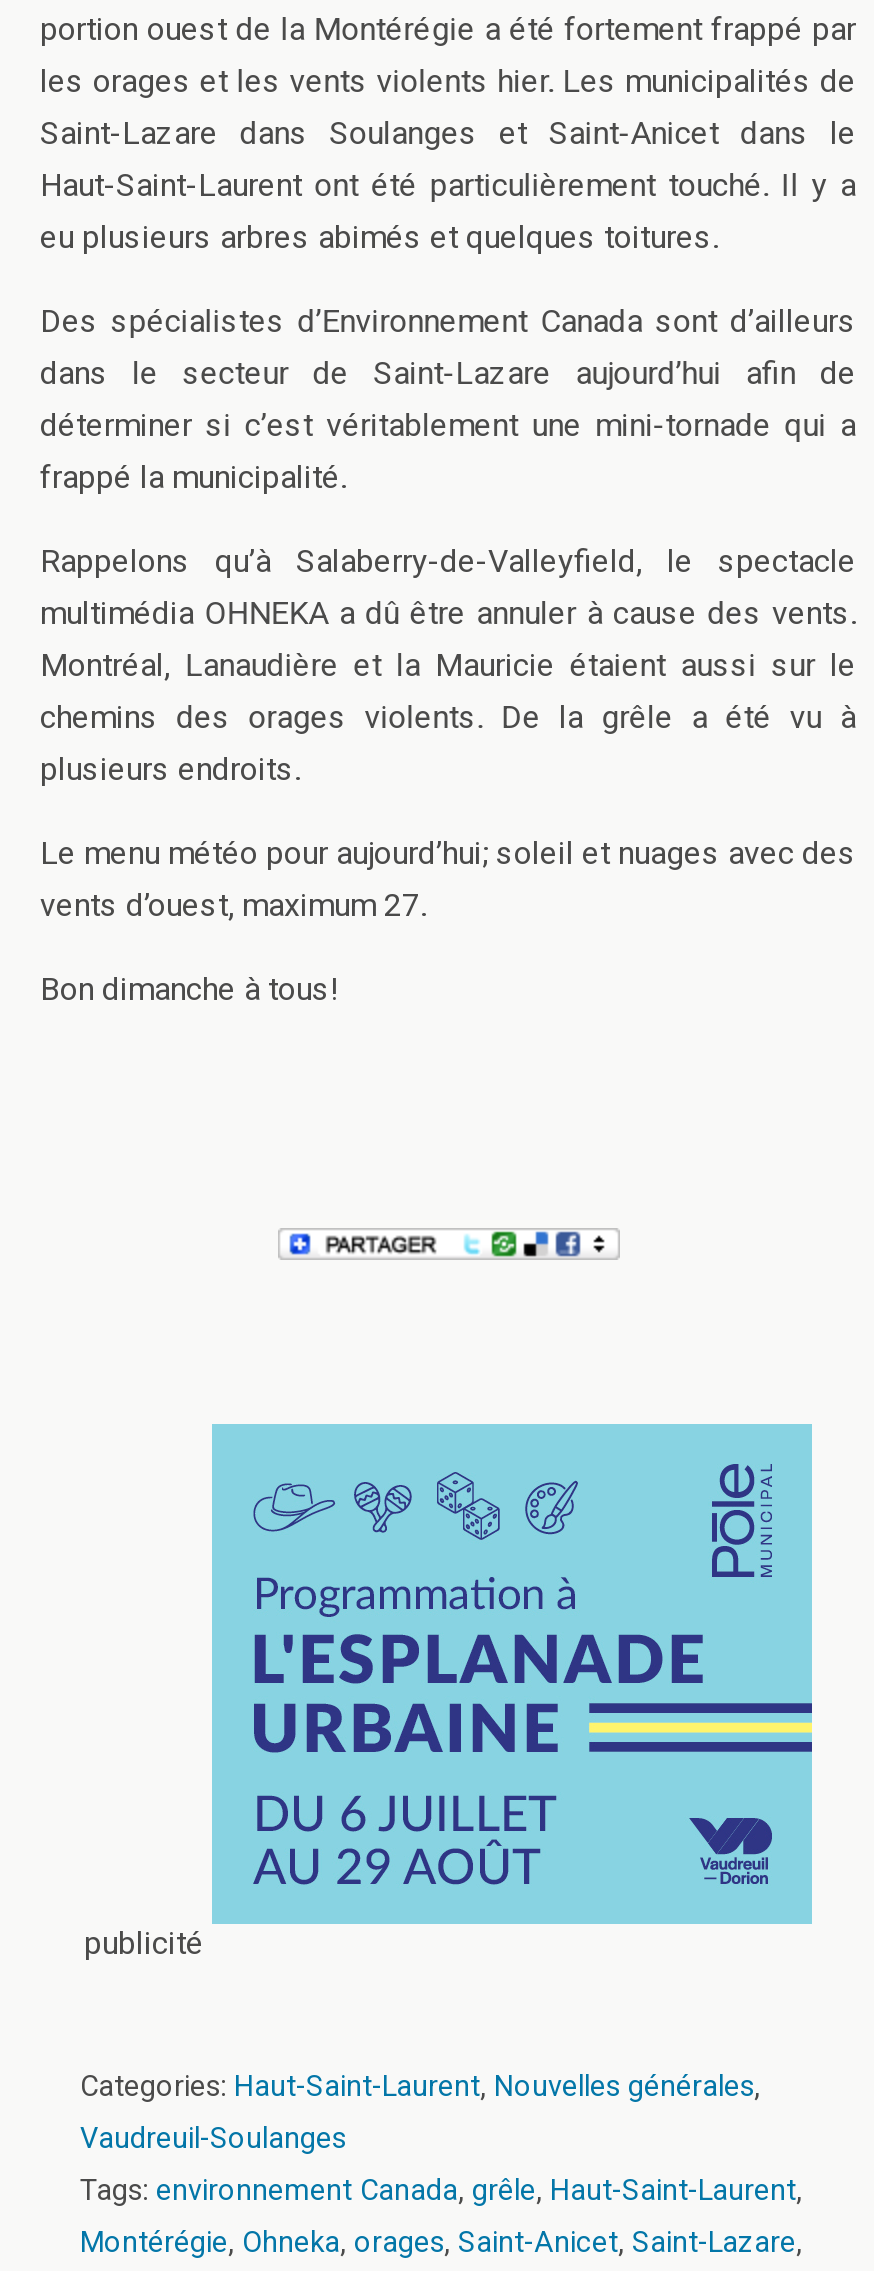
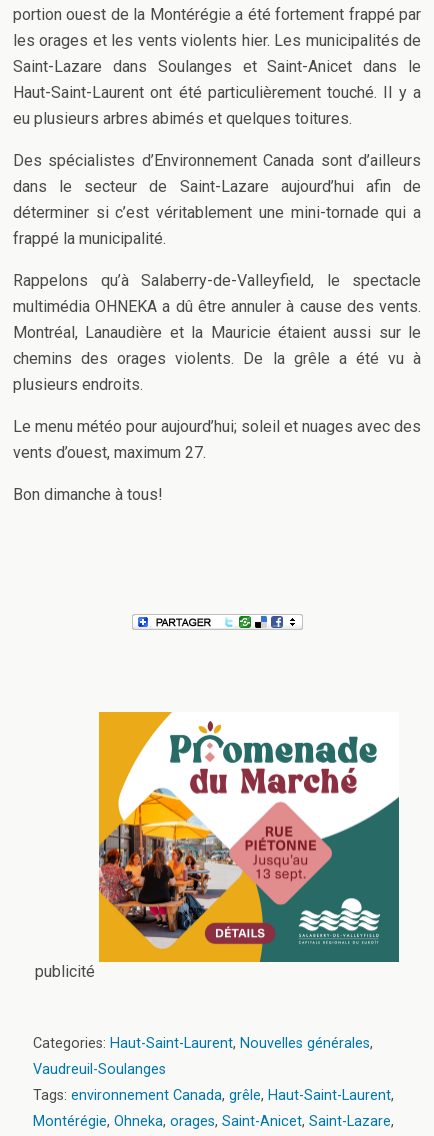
[210,1422,814,1926] [image] -> [98,711,400,963] [image]

